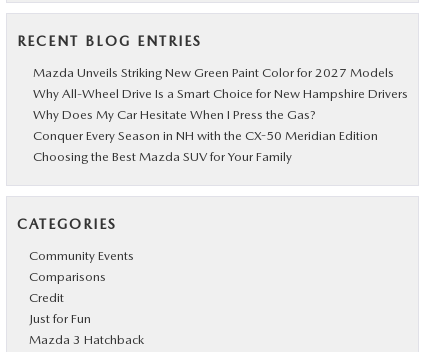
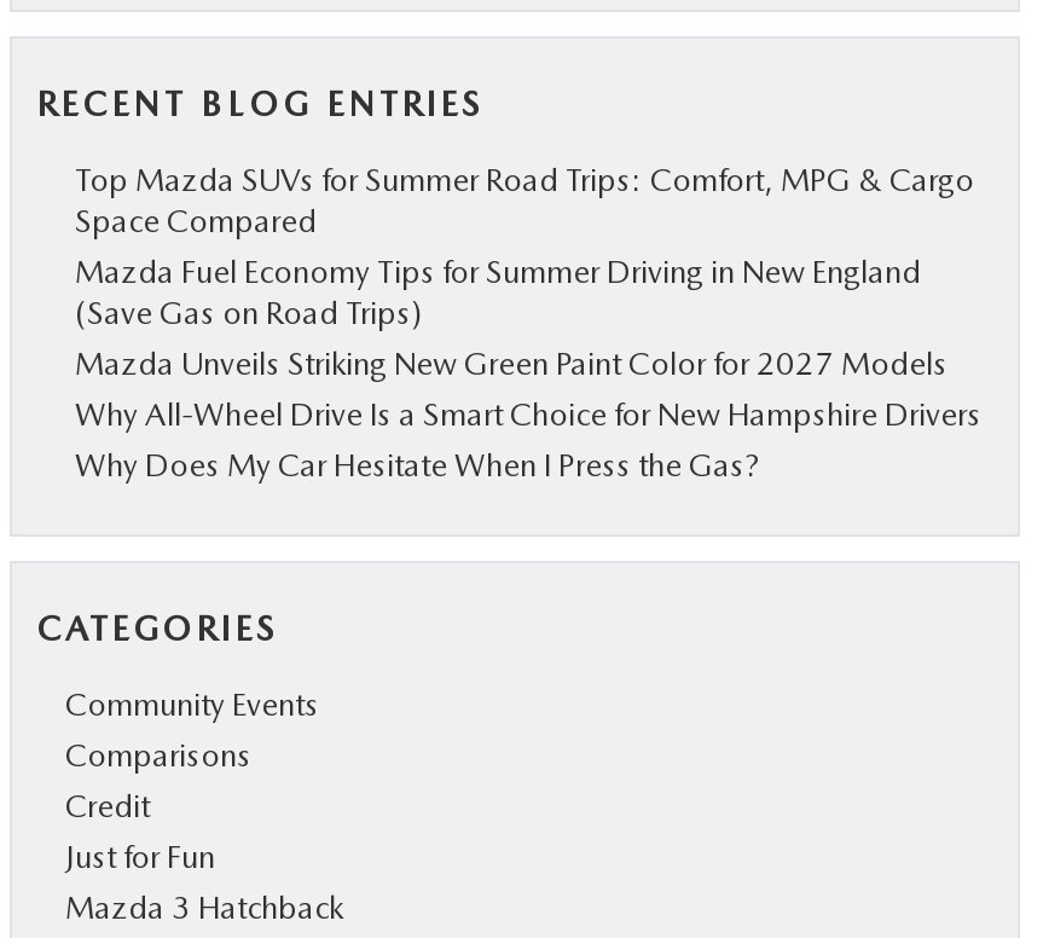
none -> [75,162,974,331] Top Mazda SUVs for Summer Road Trips: Comfort, MPG & Cargo | Space Compared | Mazda Fuel Economy Tips for Summer Driving in New England | (Save Gas on Road Trips)
moved [33,65,408,122] -> [75,346,981,484]: Mazda Unveils Striking New Green Paint Color for 2027 Models | Why All-Wheel Drive Is a Smart Choice for New Hampshire Drivers | Why Does My Car Hesitate When I Press the Gas?
[33,128,378,164] Conquer Every Season in NH with the CX-50 Meridian Edition | Choosing the Best Mazda SUV for Your Family -> none

